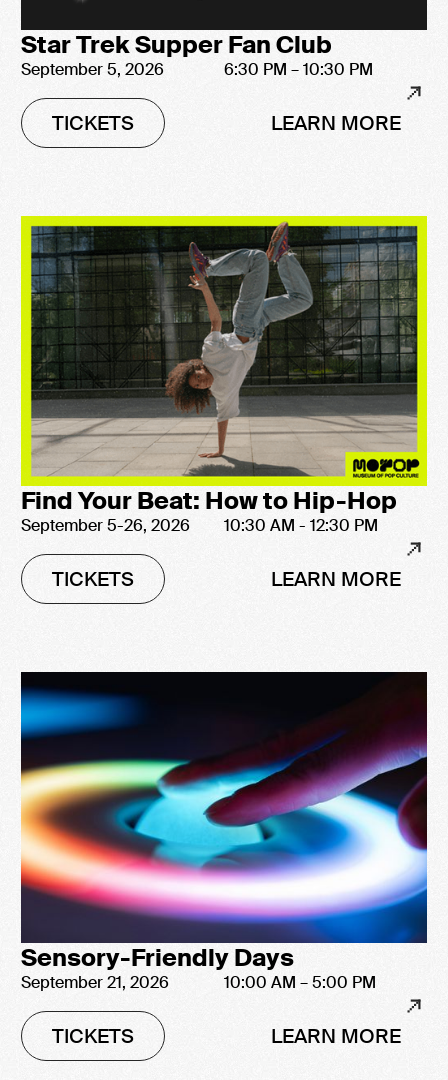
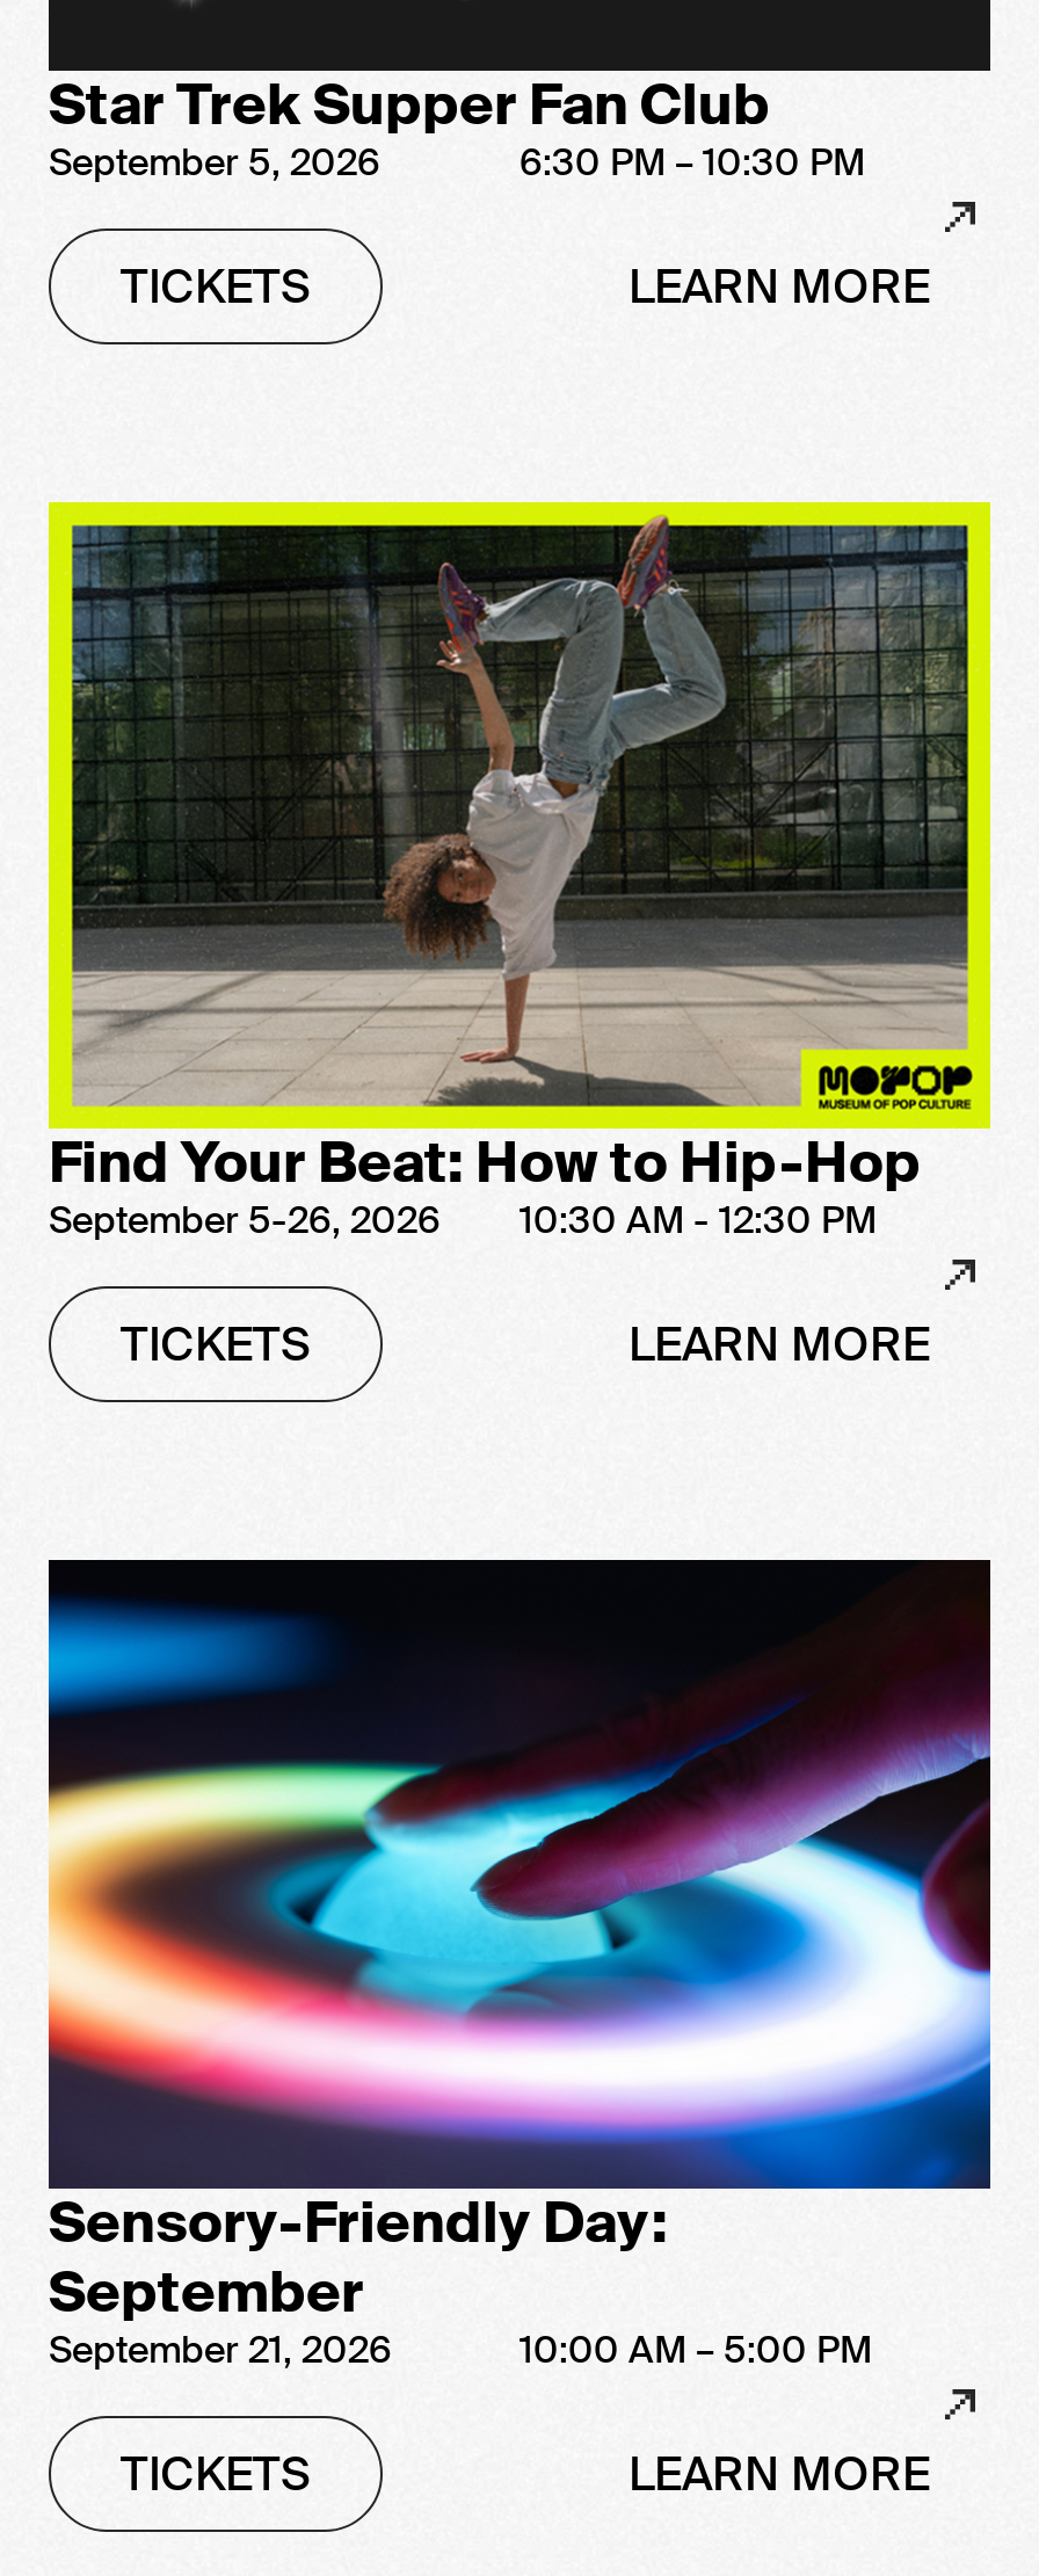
[21,942,294,973] Sensory-Friendly Days -> [49,2185,668,2326] Sensory-Friendly Day: | September

